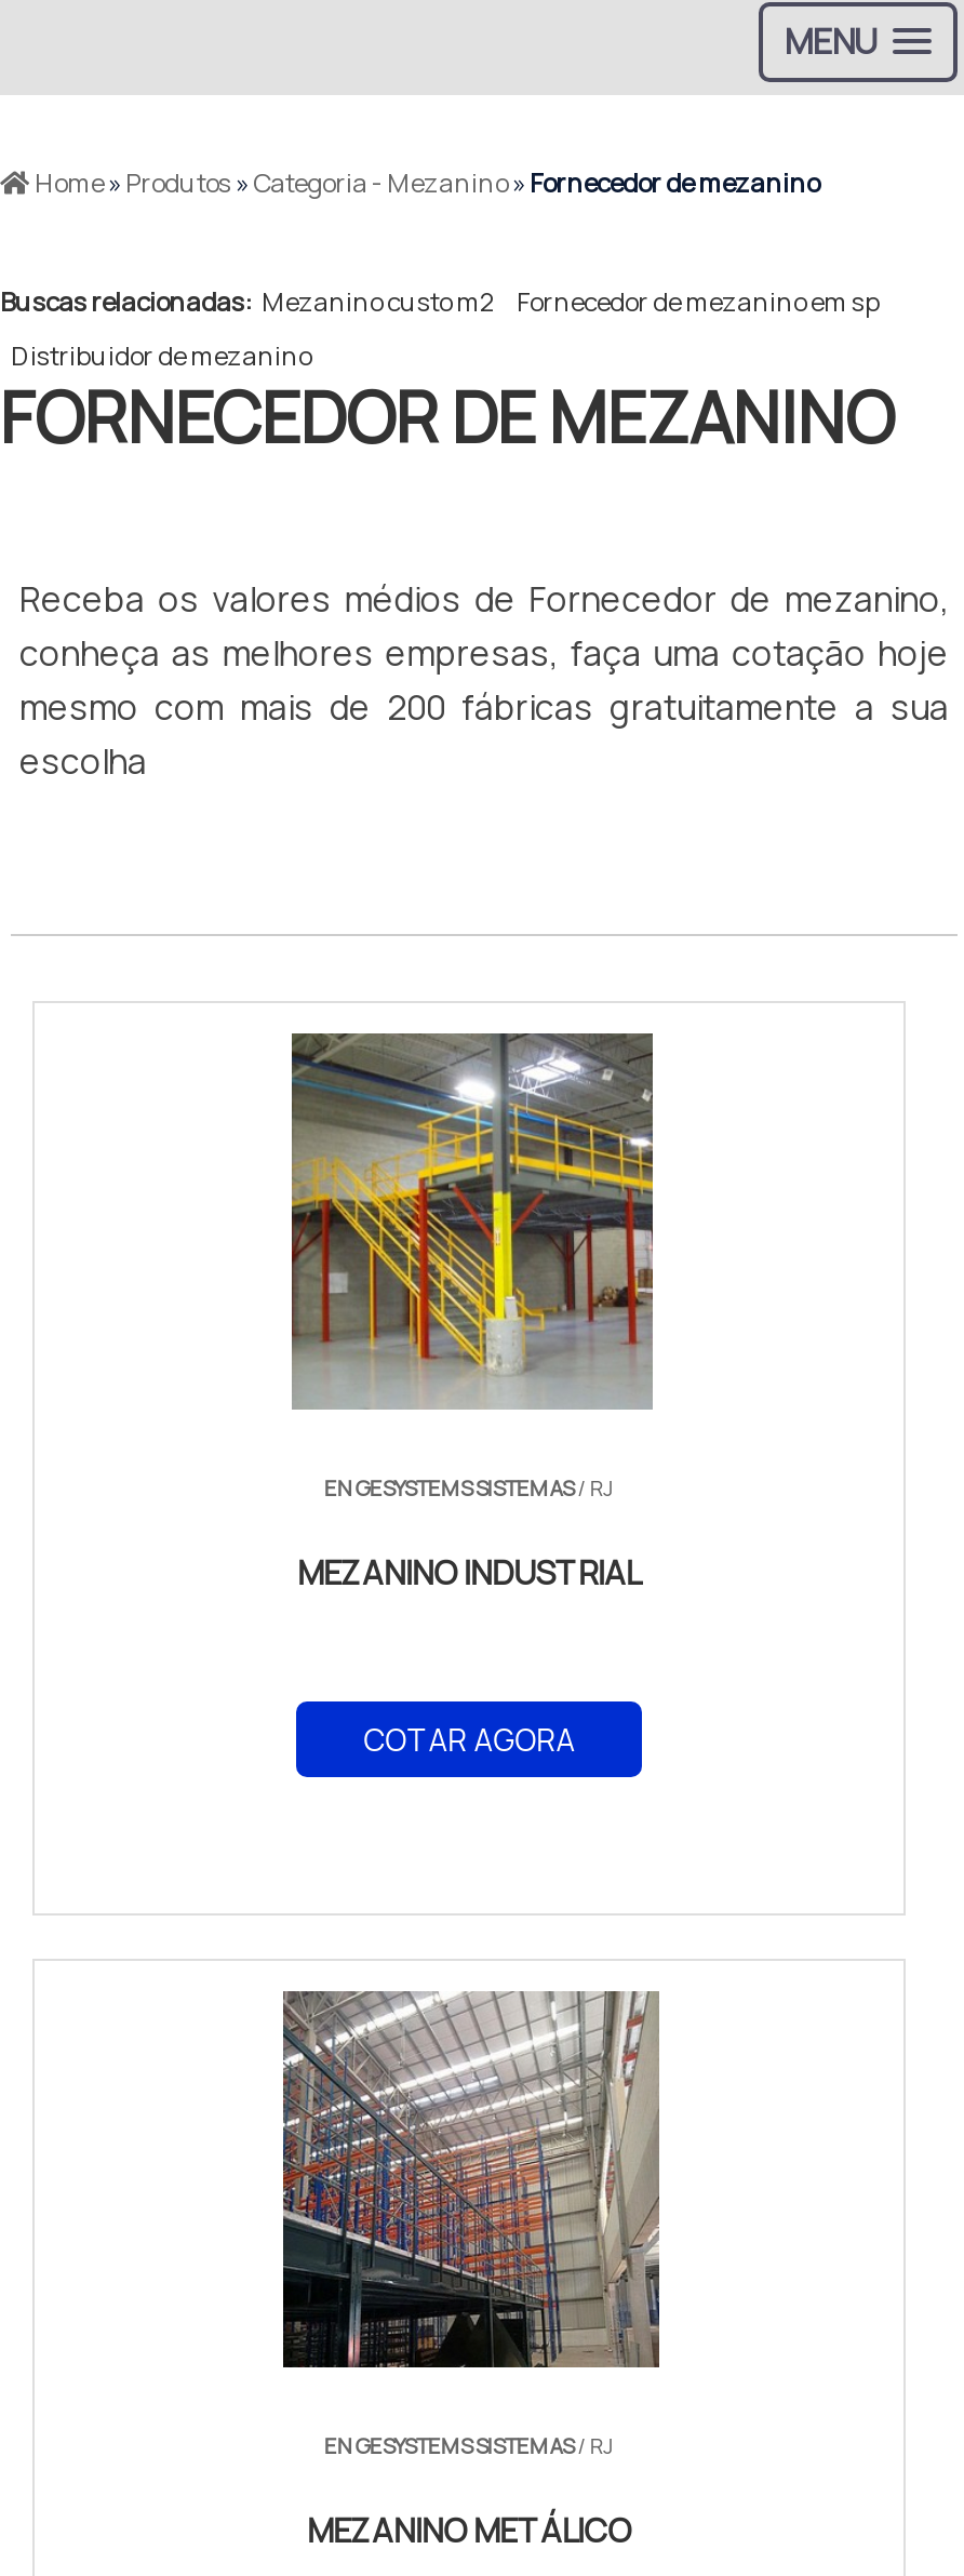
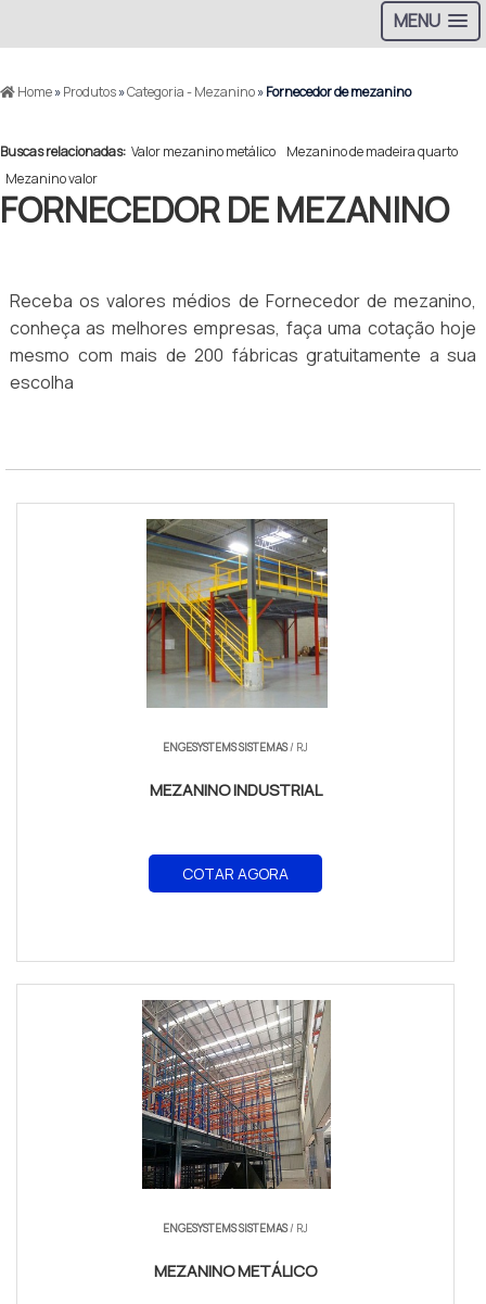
[0,283,880,320] Buscas relacionadas: Mezanino custo m2 Fornecedor de mezanino em sp -> [0,142,458,161] Buscas relacionadas: Valor mezanino metálico Mezanino de madeira quarto
[11,337,311,374] Distribuidor de mezanino -> [5,169,98,188] Mezanino valor

